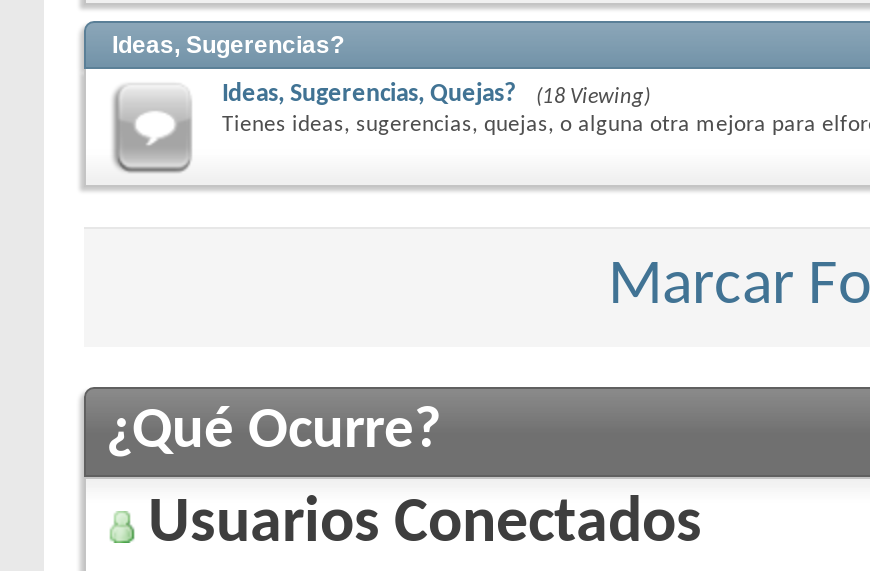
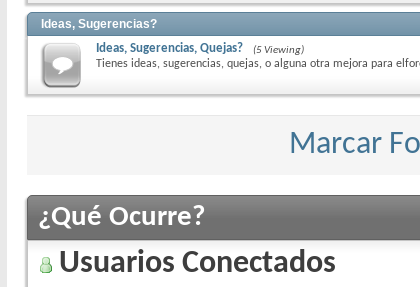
[222,81,650,109] Ideas, Sugerencias, Quejas? (18 Viewing) -> [96,42,304,56] Ideas, Sugerencias, Quejas? (5 Viewing)

